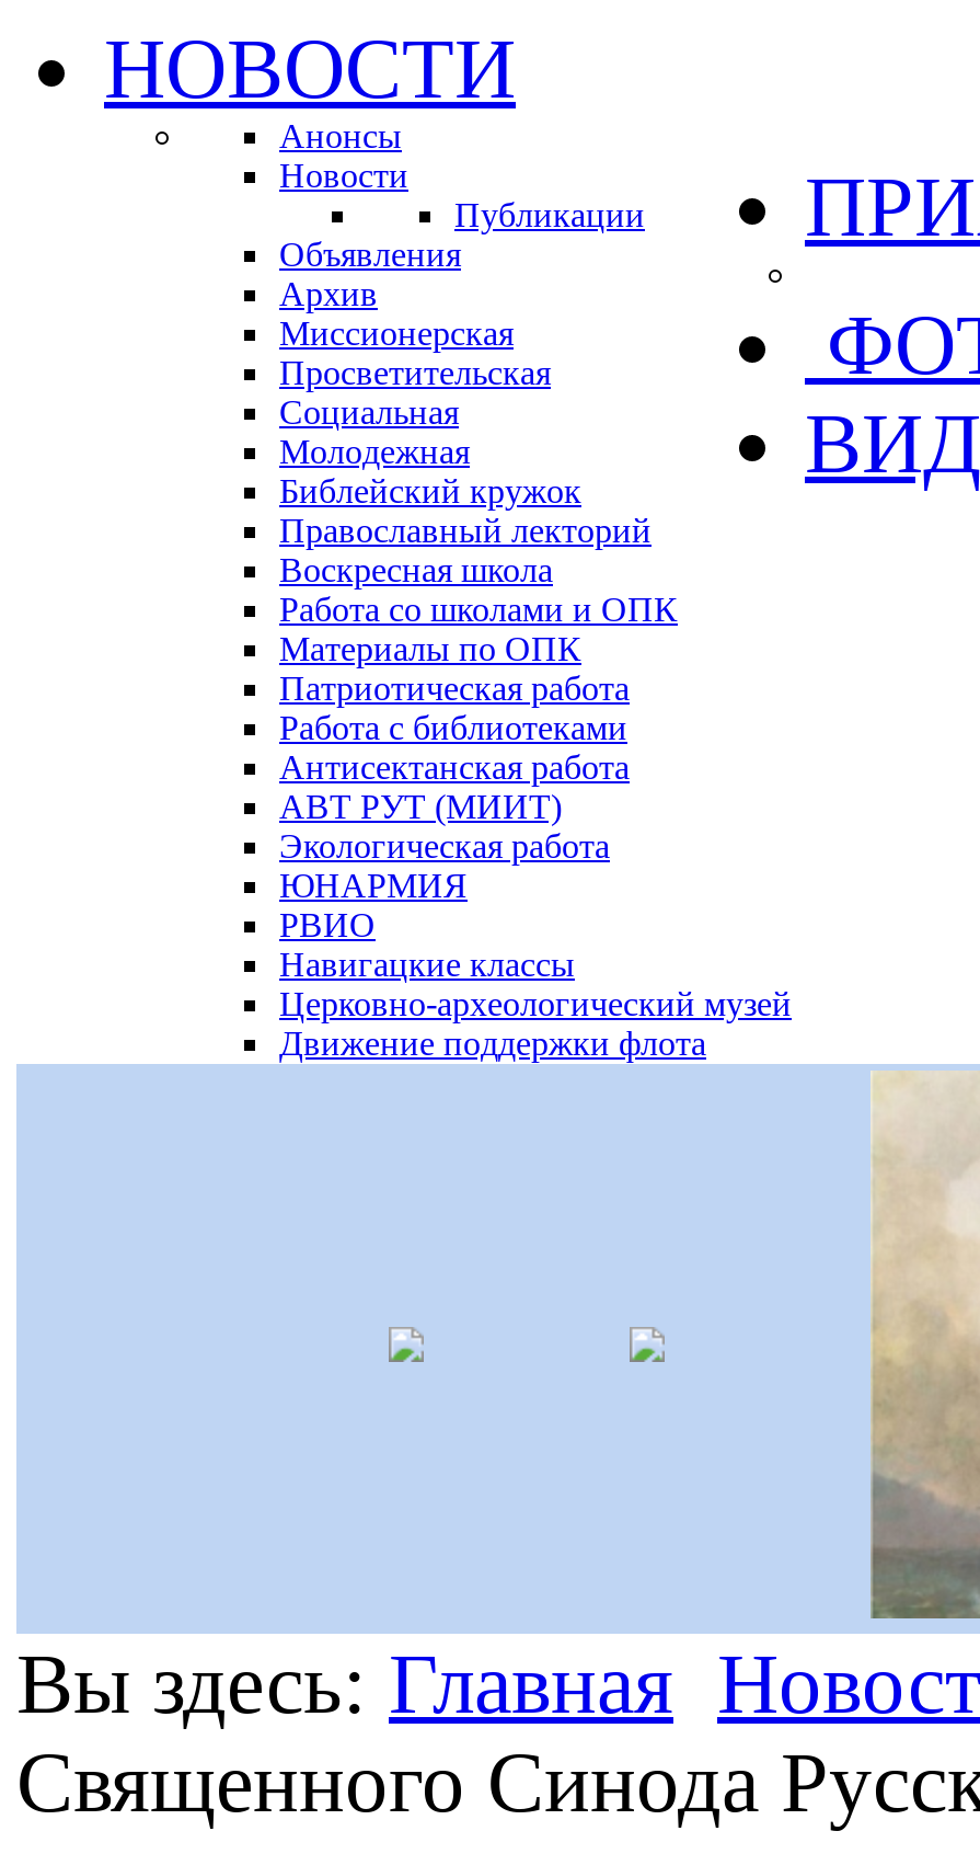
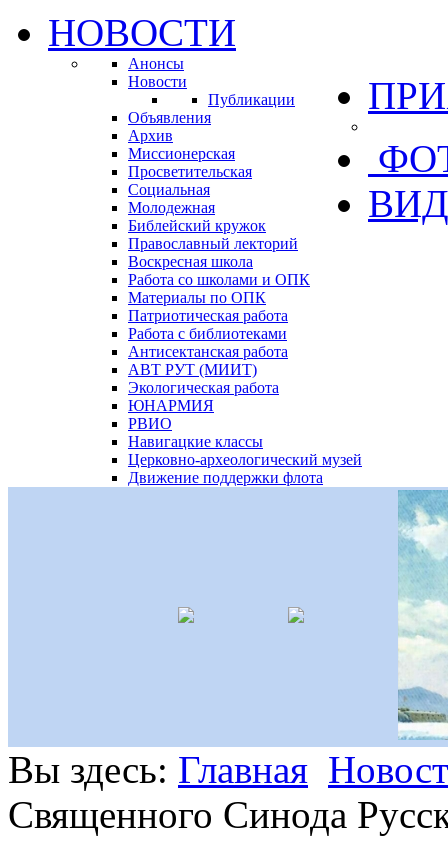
[868,1071,973,1621] [image] -> [398,489,445,740] [image]

